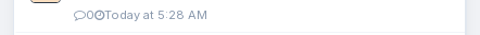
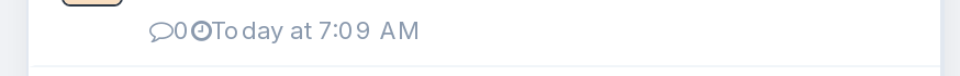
[86,7,207,22] 0 Today at 5:28 AM -> [174,15,420,46] 0 Today at 7:09 AM

